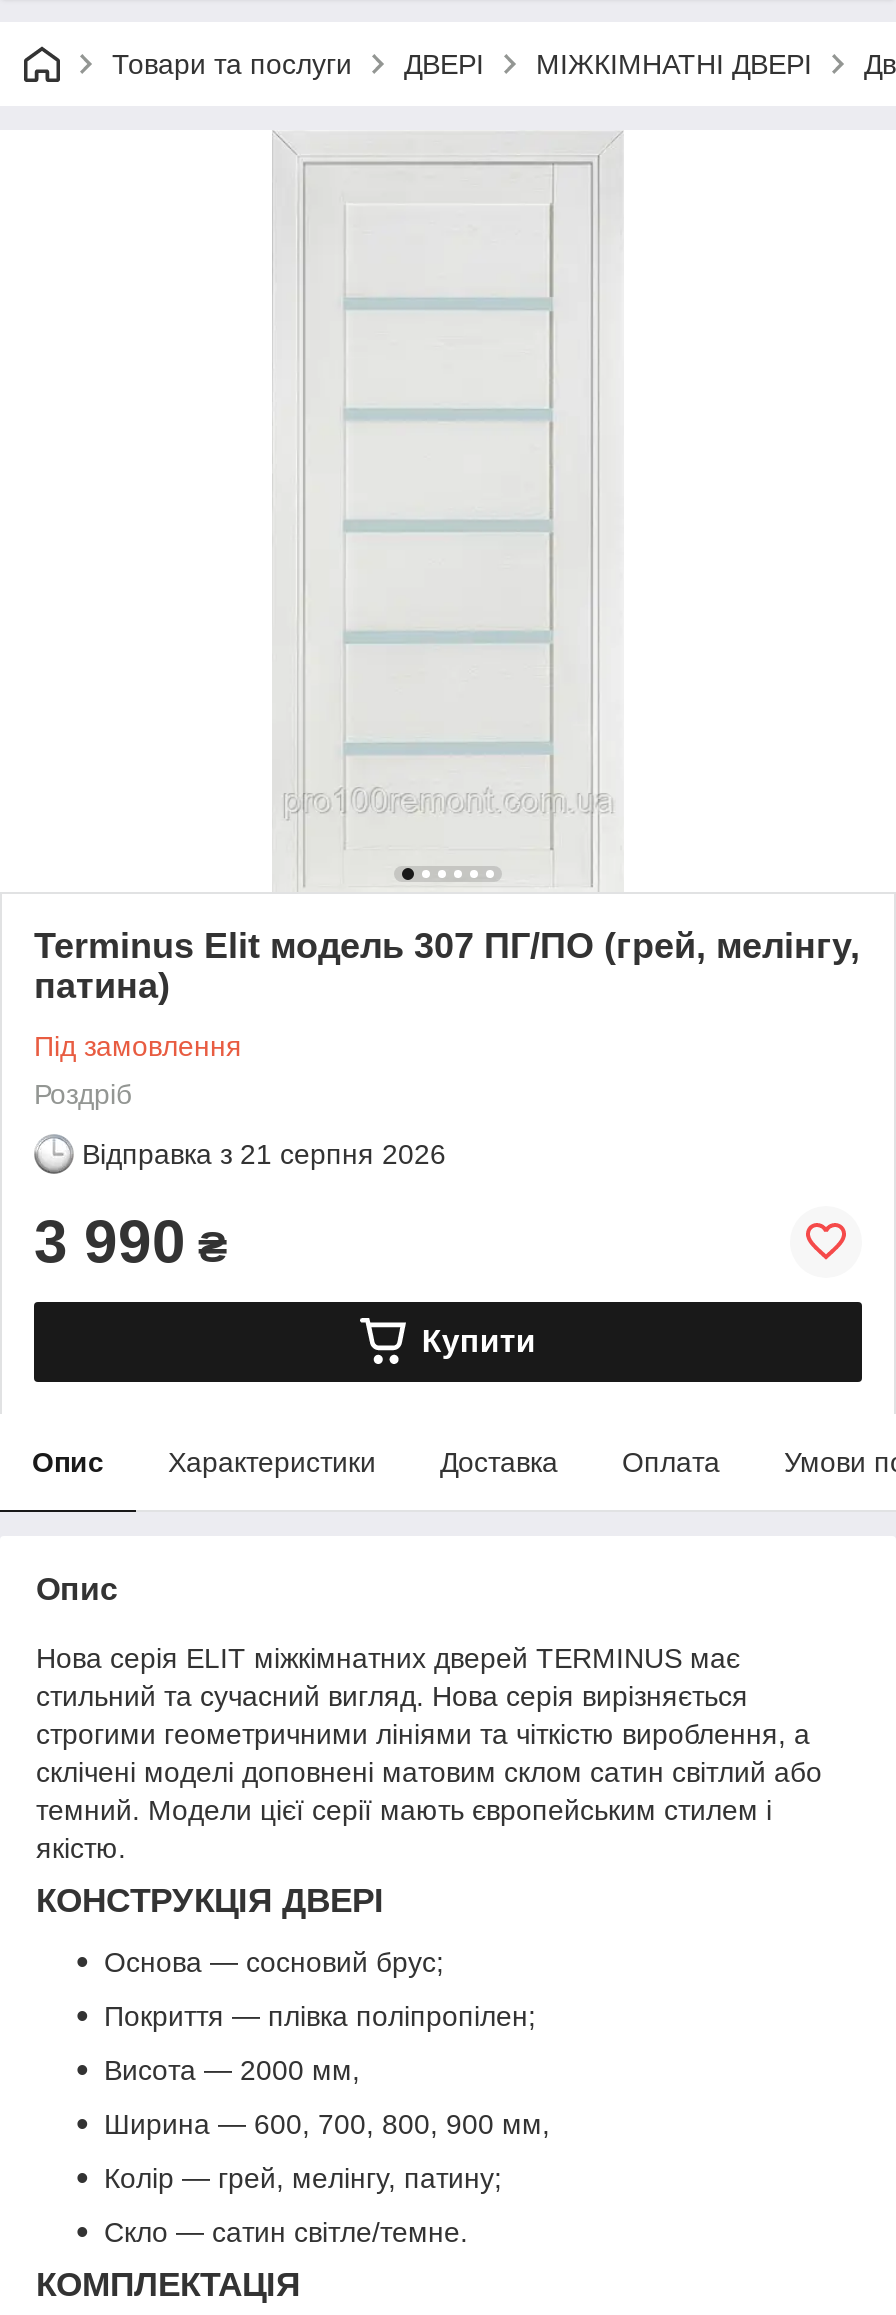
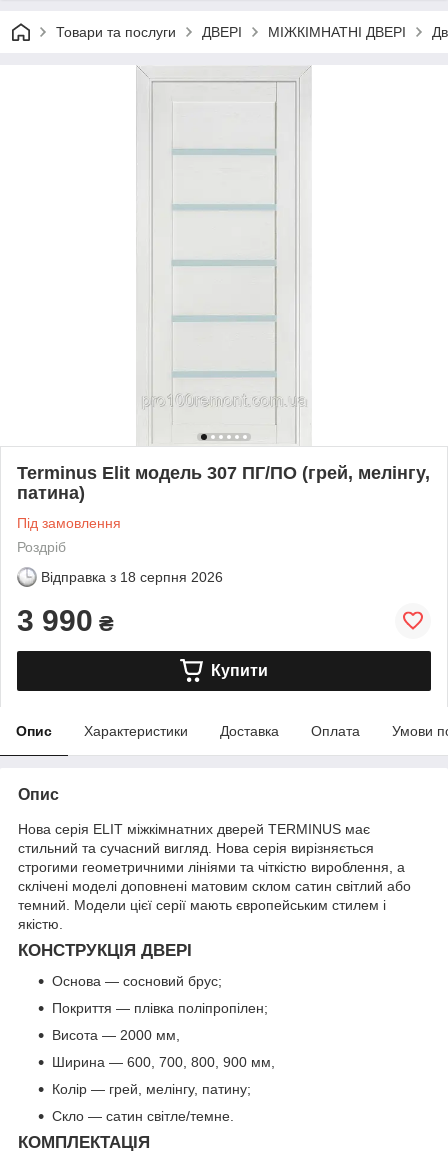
[82,1138,446,1170] Відправка з 21 серпня 2026 -> [41,569,223,585] Відправка з 18 серпня 2026

